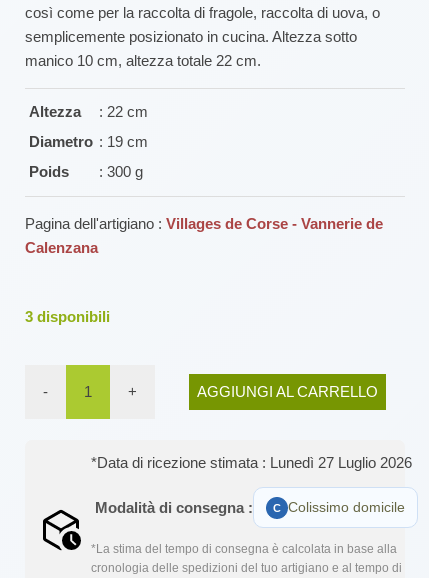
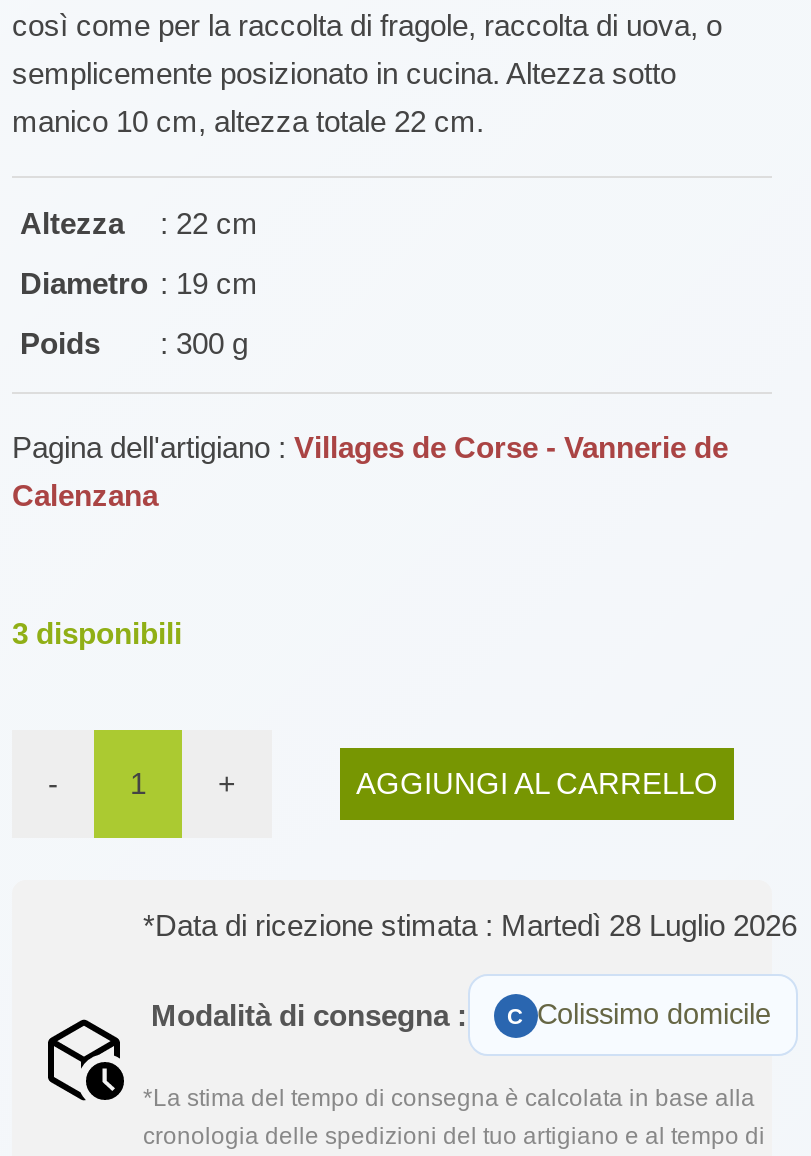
[90,454,411,471] *Data di ricezione stimata : Lunedì 27 Luglio 2026 -> [143,909,797,943] *Data di ricezione stimata : Martedì 28 Luglio 2026

